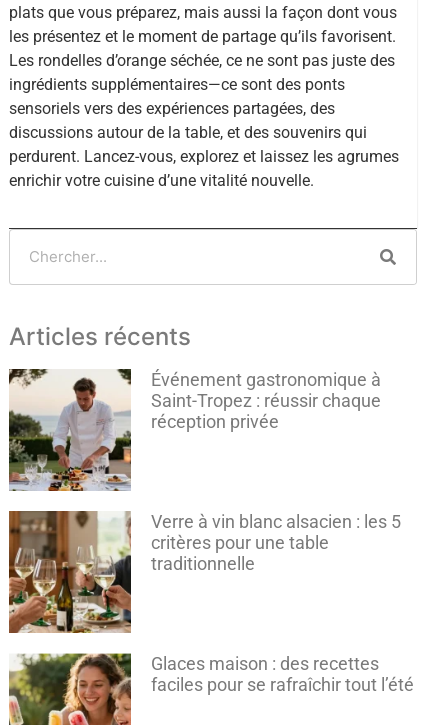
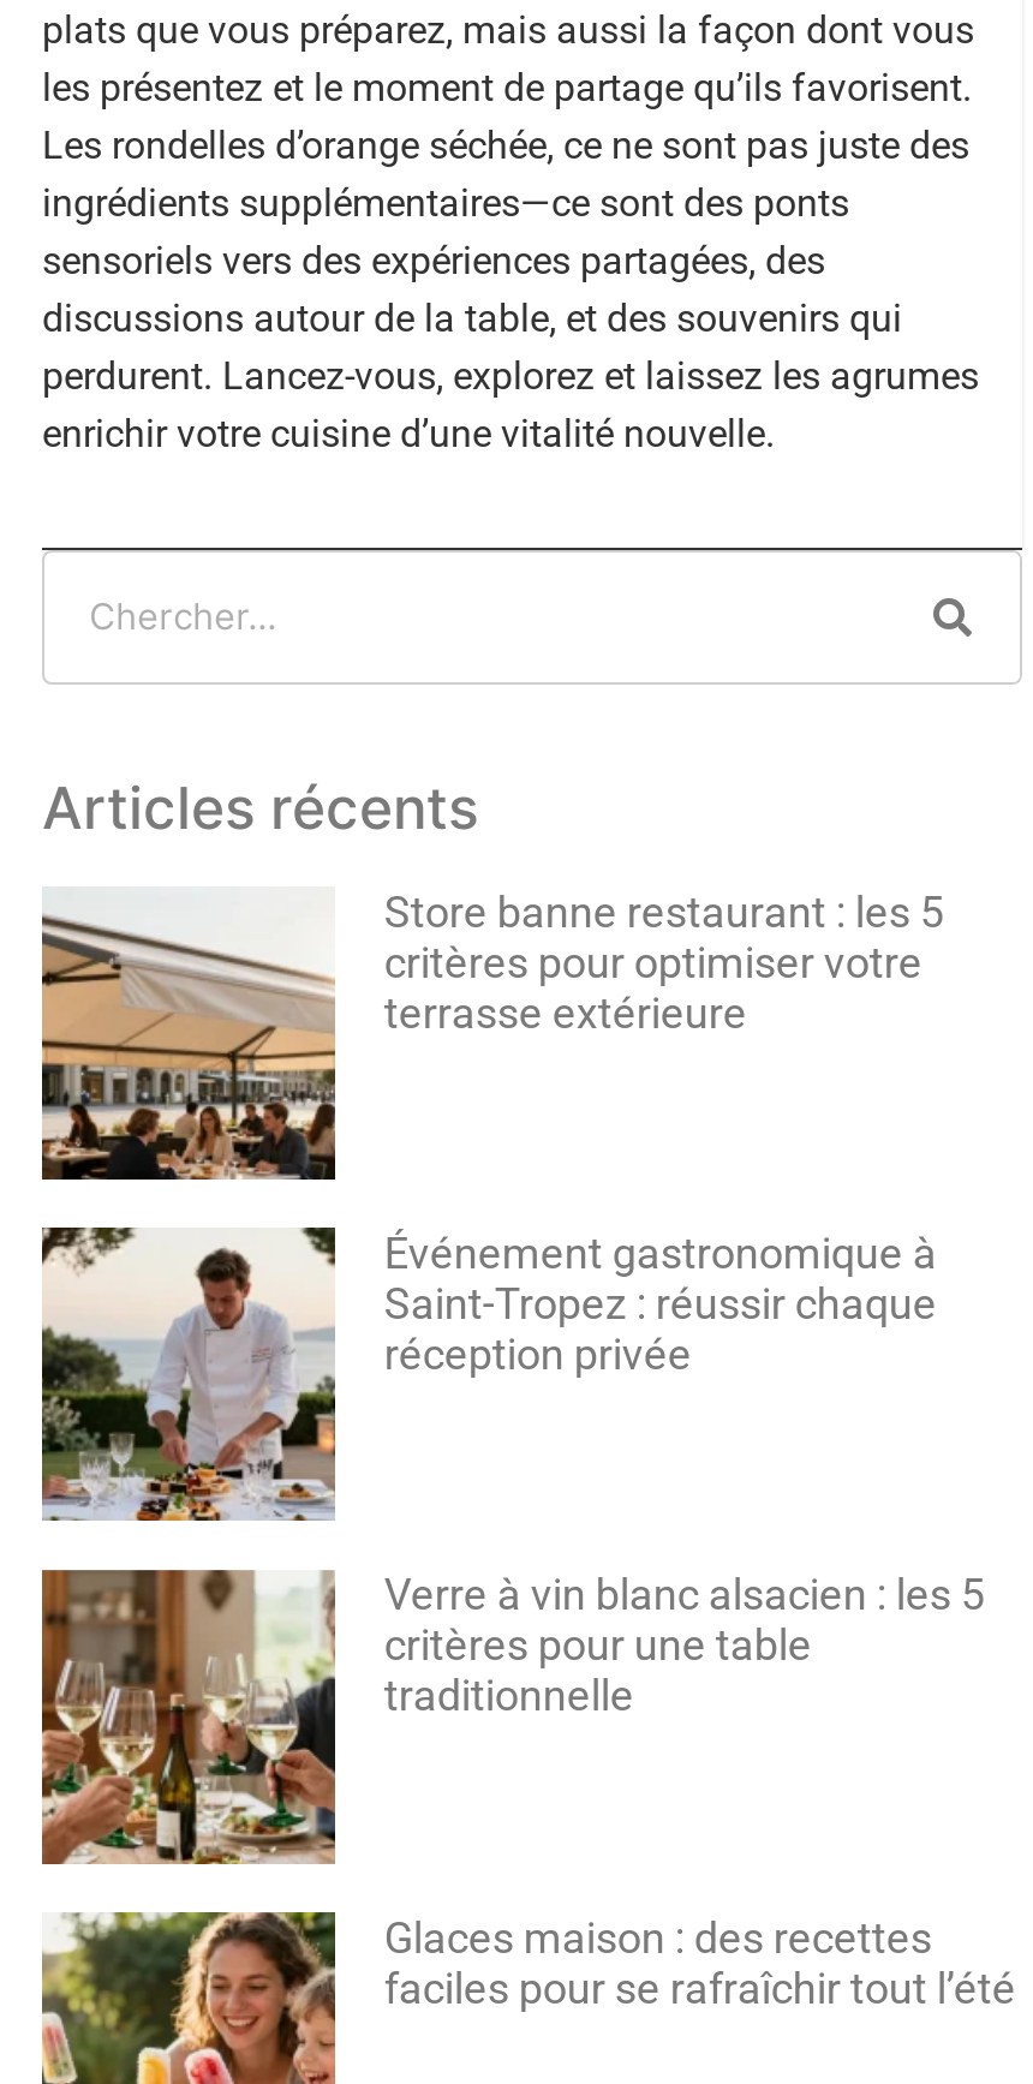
none -> [40,886,944,1182] [image] | Store banne restaurant : les 5 | critères pour optimiser votre | terrasse extérieure

